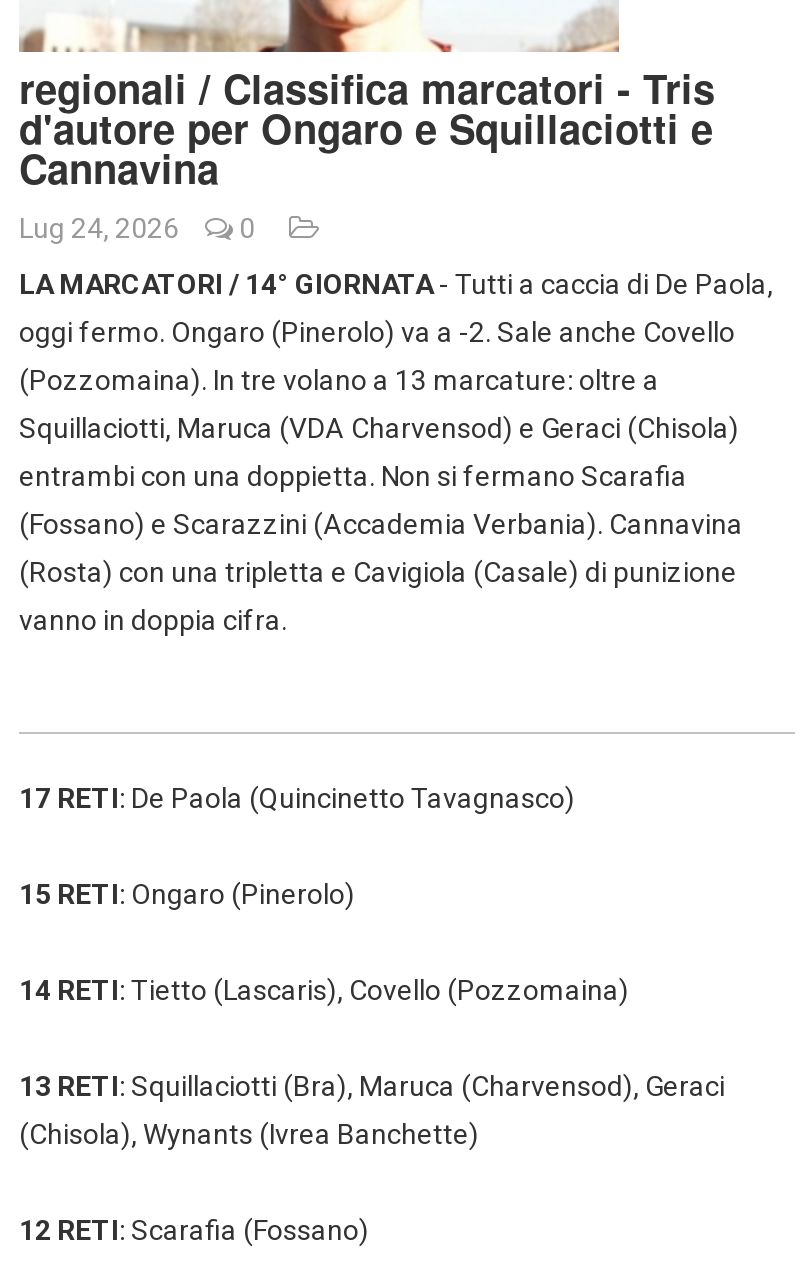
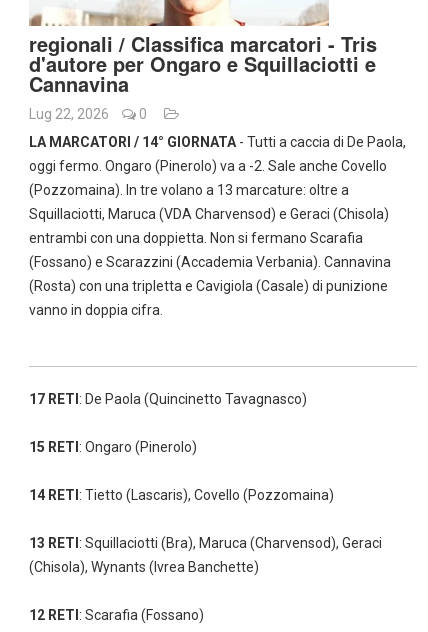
[19,212,261,244] Lug 24, 2026 0 -> [29,106,150,122] Lug 22, 2026 0

